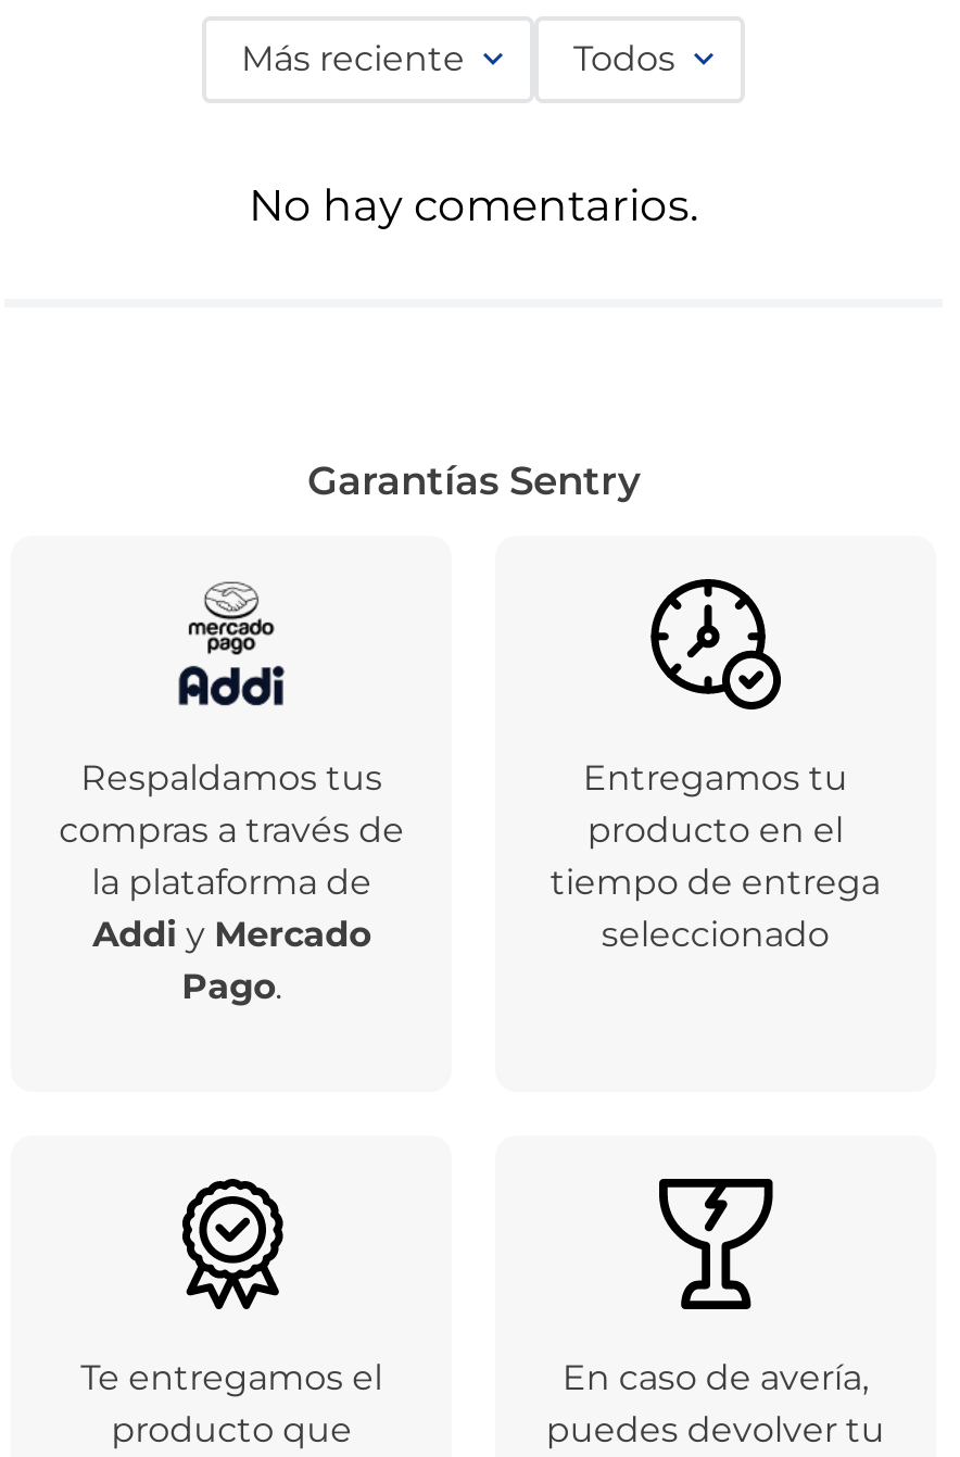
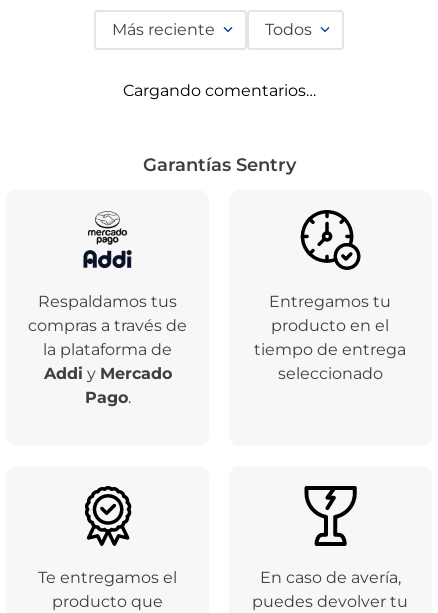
[249,179,698,231] No hay comentarios. -> [122,81,315,100] Cargando comentarios…

